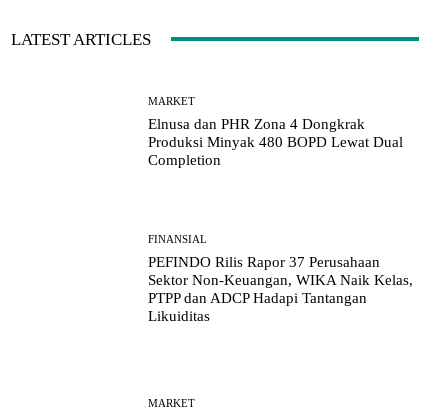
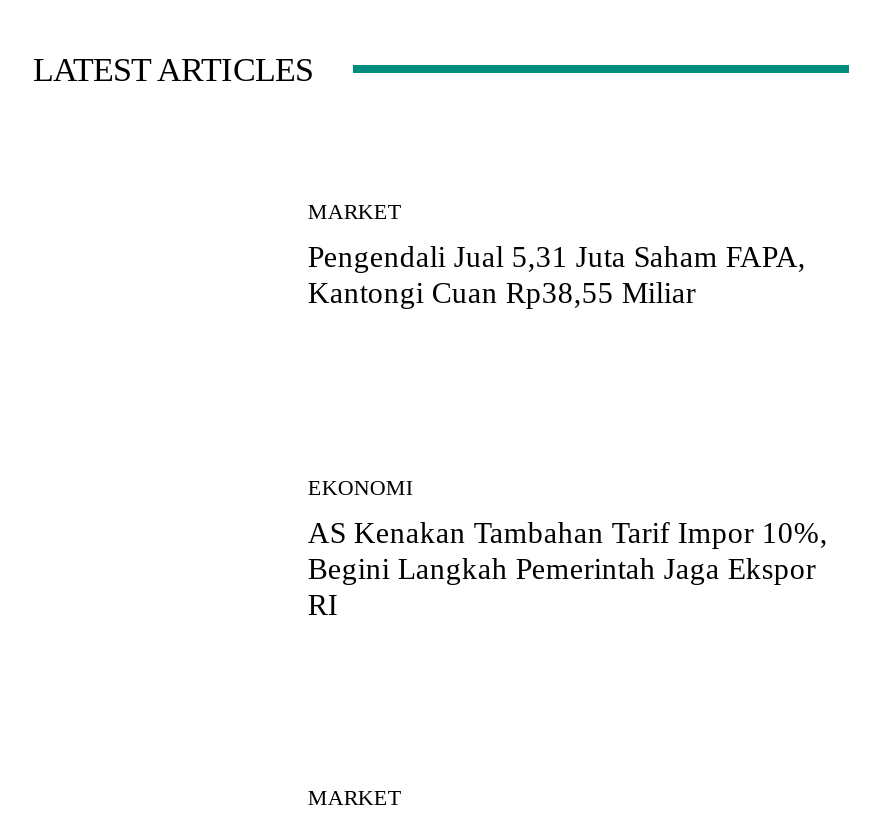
[148,116,403,168] Elnusa dan PHR Zona 4 Dongkrak | Produksi Minyak 480 BOPD Lewat Dual | Completion -> [308,241,806,309] Pengendali Jual 5,31 Juta Saham FAPA, | Kantongi Cuan Rp38,55 Miliar
[148,233,207,245] FINANSIAL -> [308,474,414,498] EKONOMI
[148,254,413,324] PEFINDO Rilis Rapor 37 Perusahaan | Sektor Non-Keuangan, WIKA Naik Kelas, | PTPP dan ADCP Hadapi Tantangan | Likuiditas -> [308,516,828,620] AS Kenakan Tambahan Tarif Impor 10%, | Begini Langkah Pemerintah Jaga Ekspor | RI

